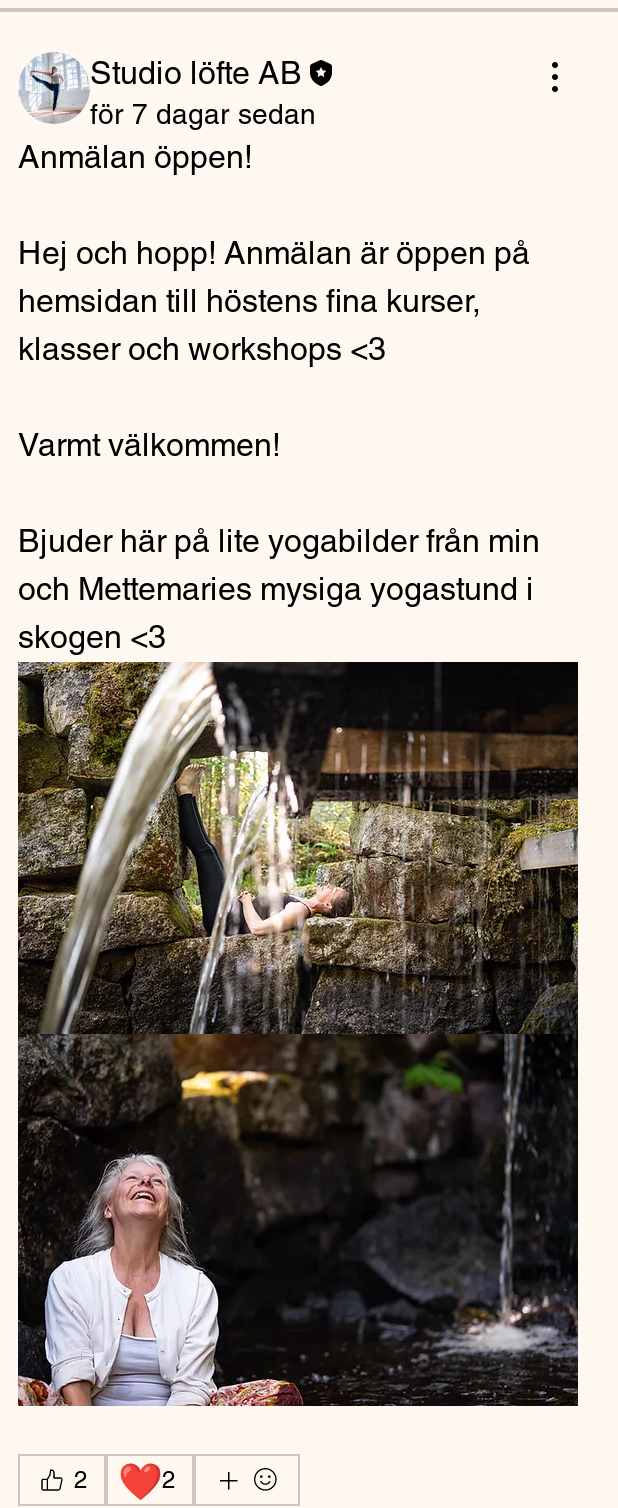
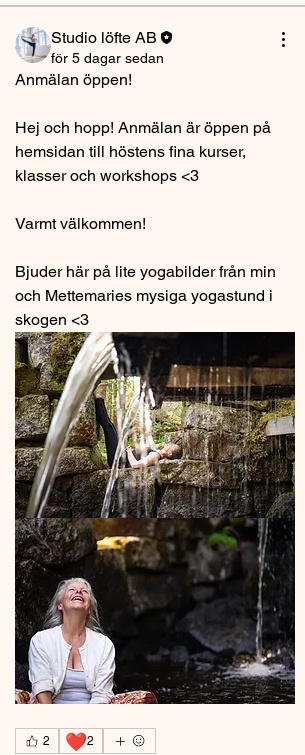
[90,97,316,129] för 7 dagar sedan -> [51,49,164,65] för 5 dagar sedan

